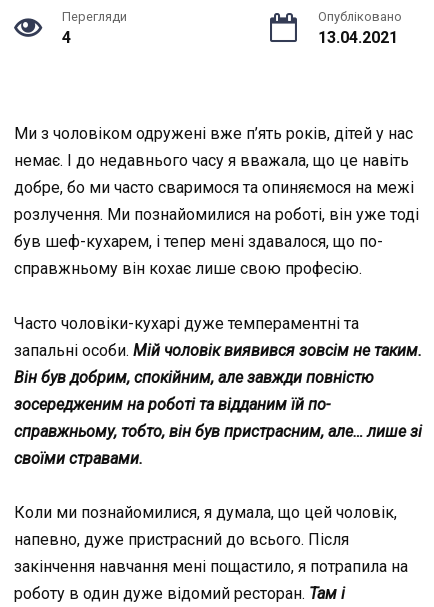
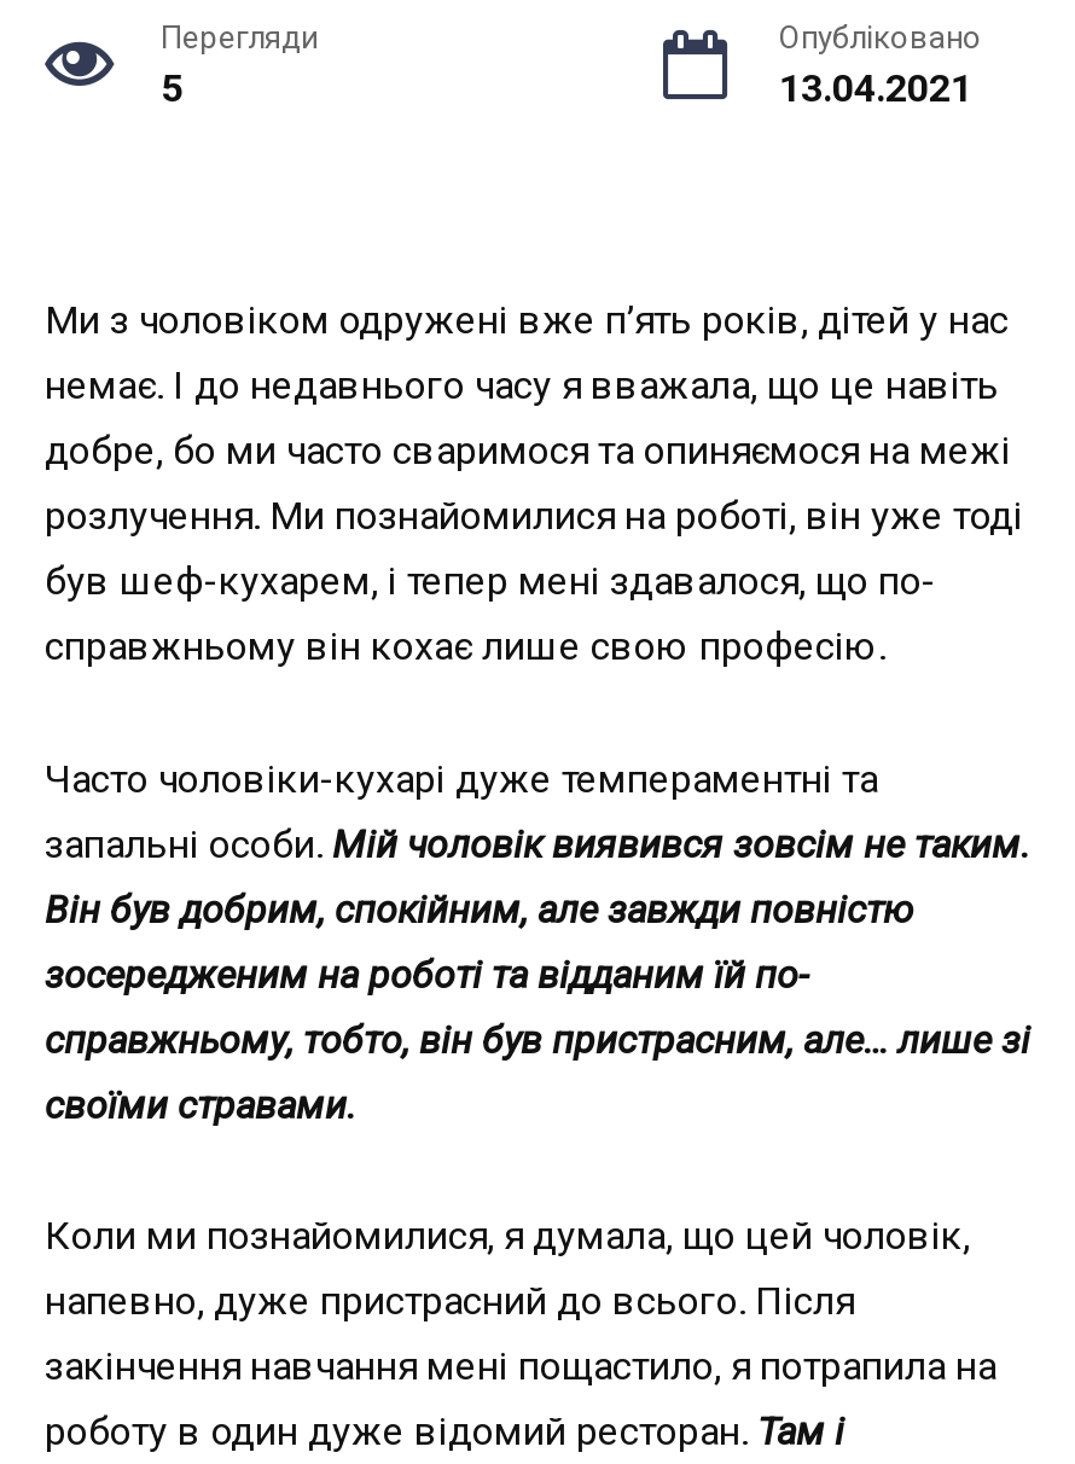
[62,28,71,47] 4 -> [161,66,182,112] 5

